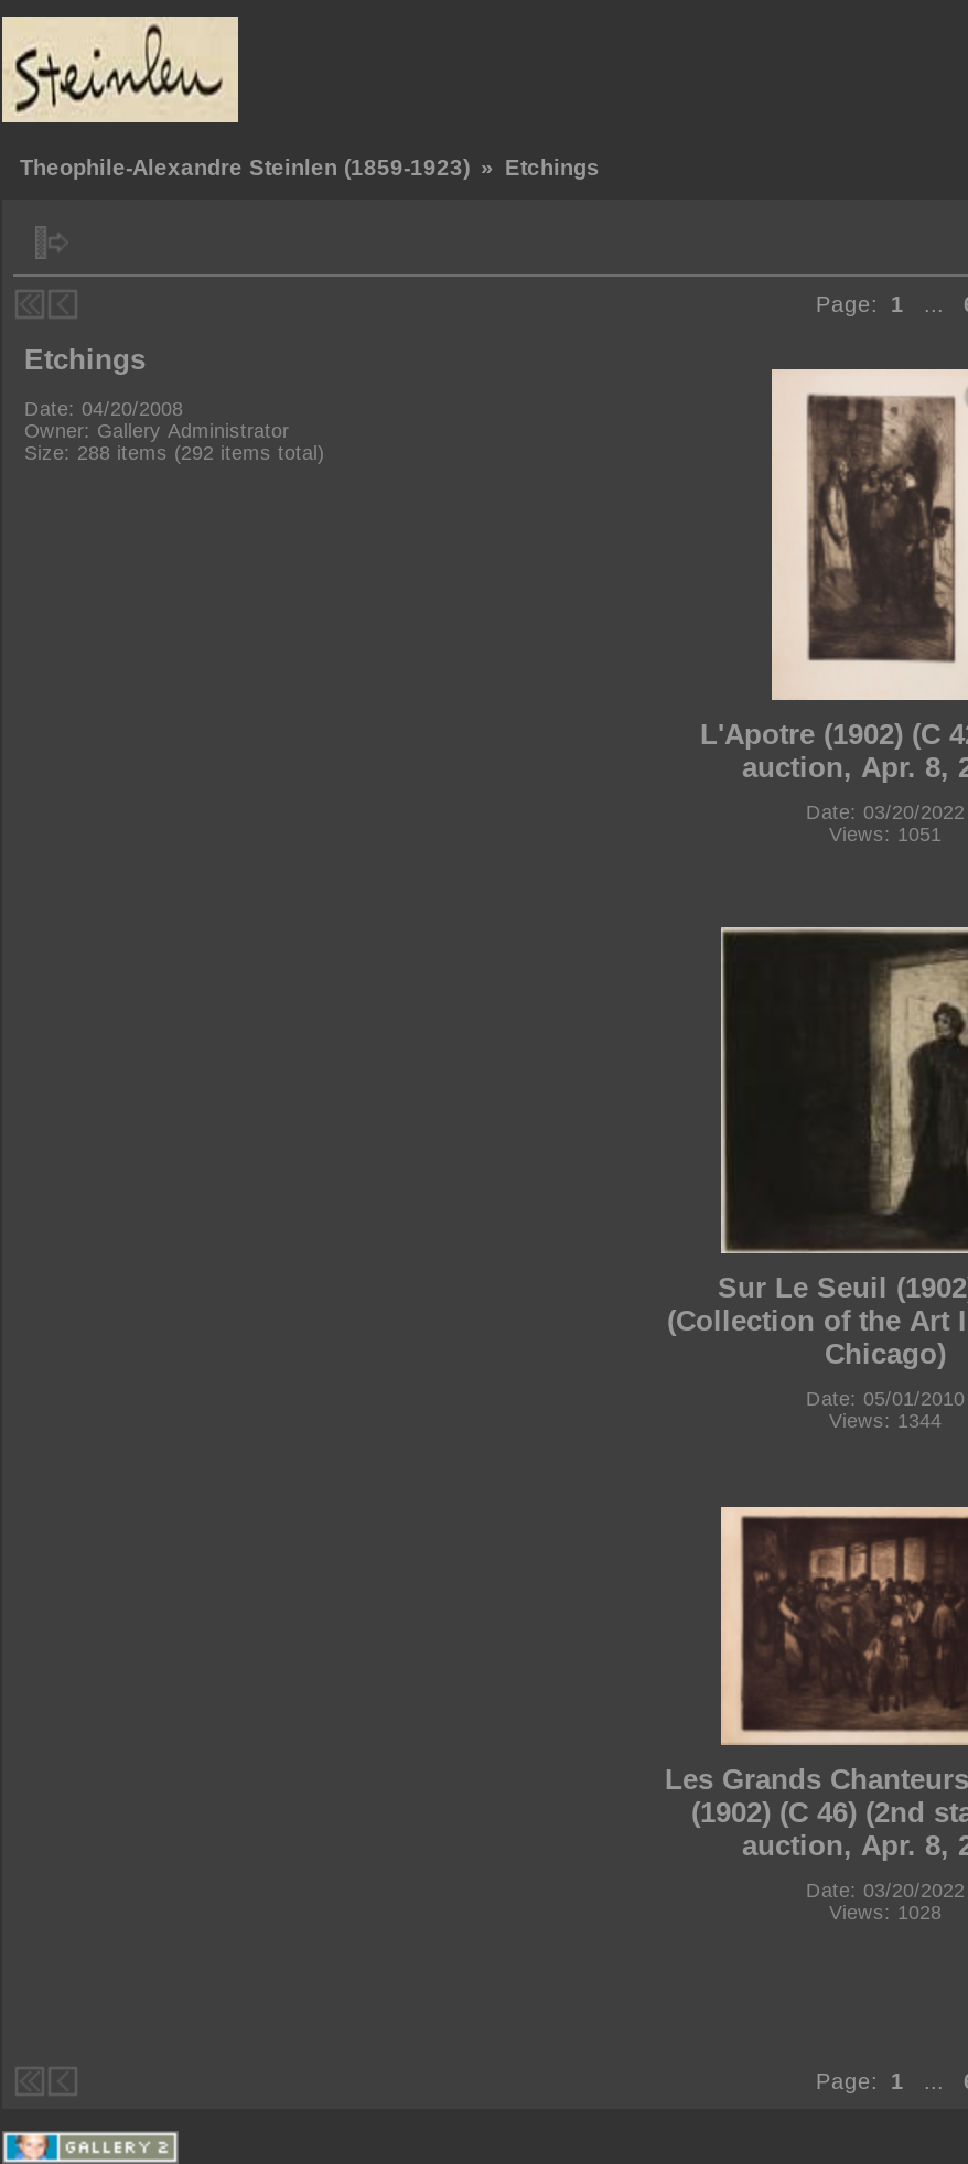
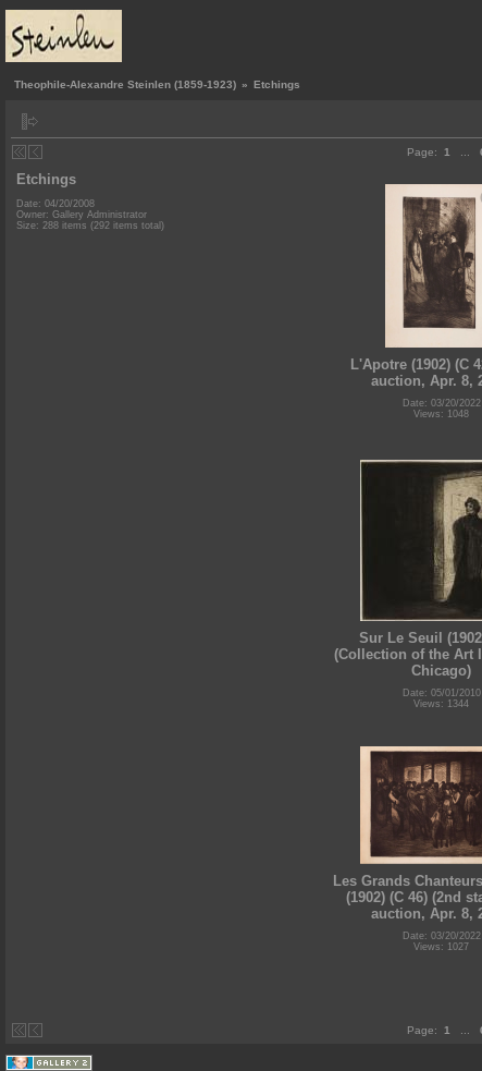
[829,823,942,845] Views: 1051 -> [413,408,469,419] Views: 1048
[829,1901,942,1923] Views: 1028 -> [413,941,469,952] Views: 1027

